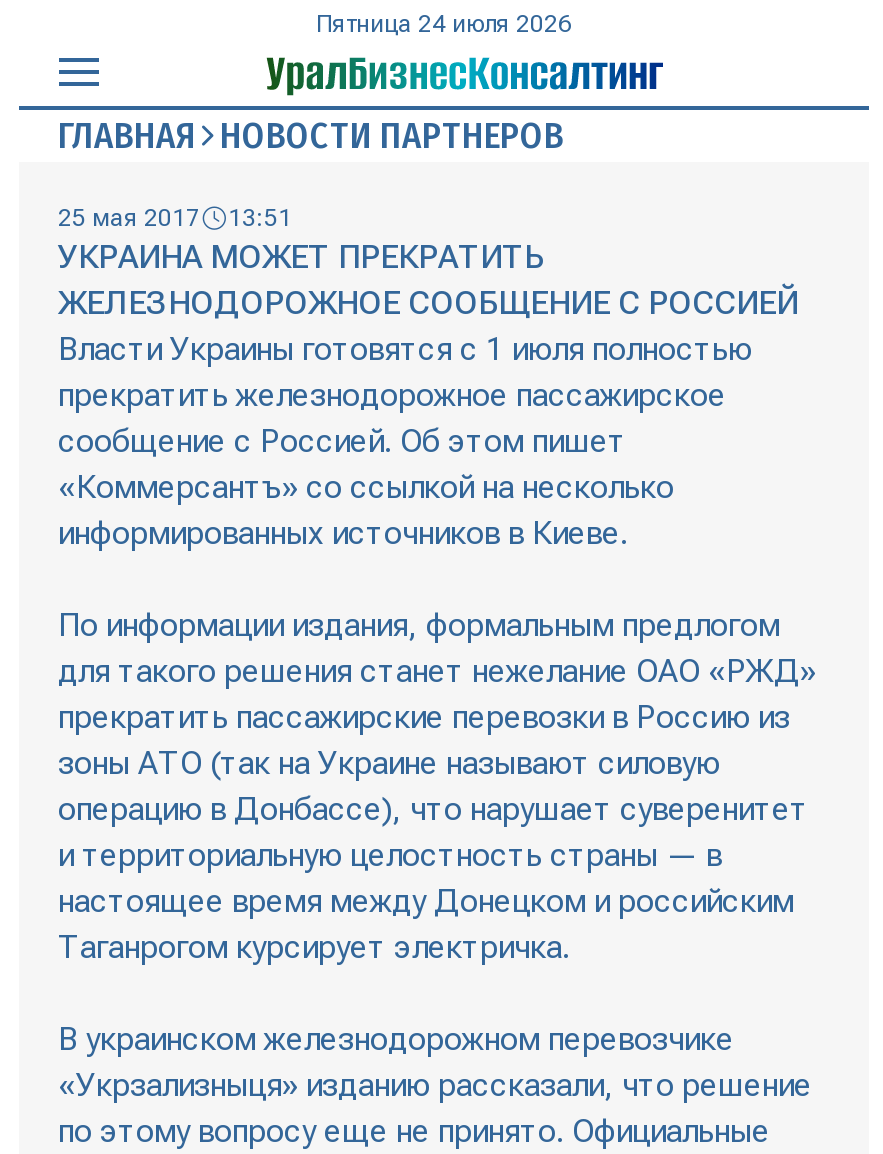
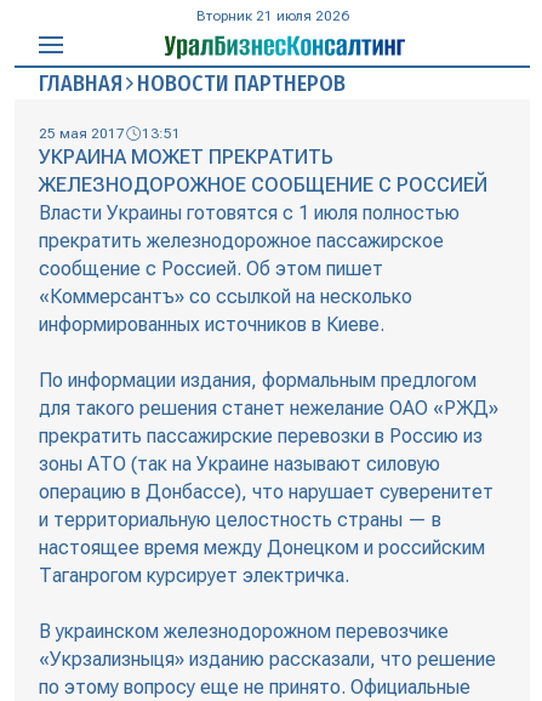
[315,10,571,38] Пятница 24 июля 2026 -> [195,7,348,24] Вторник 21 июля 2026

